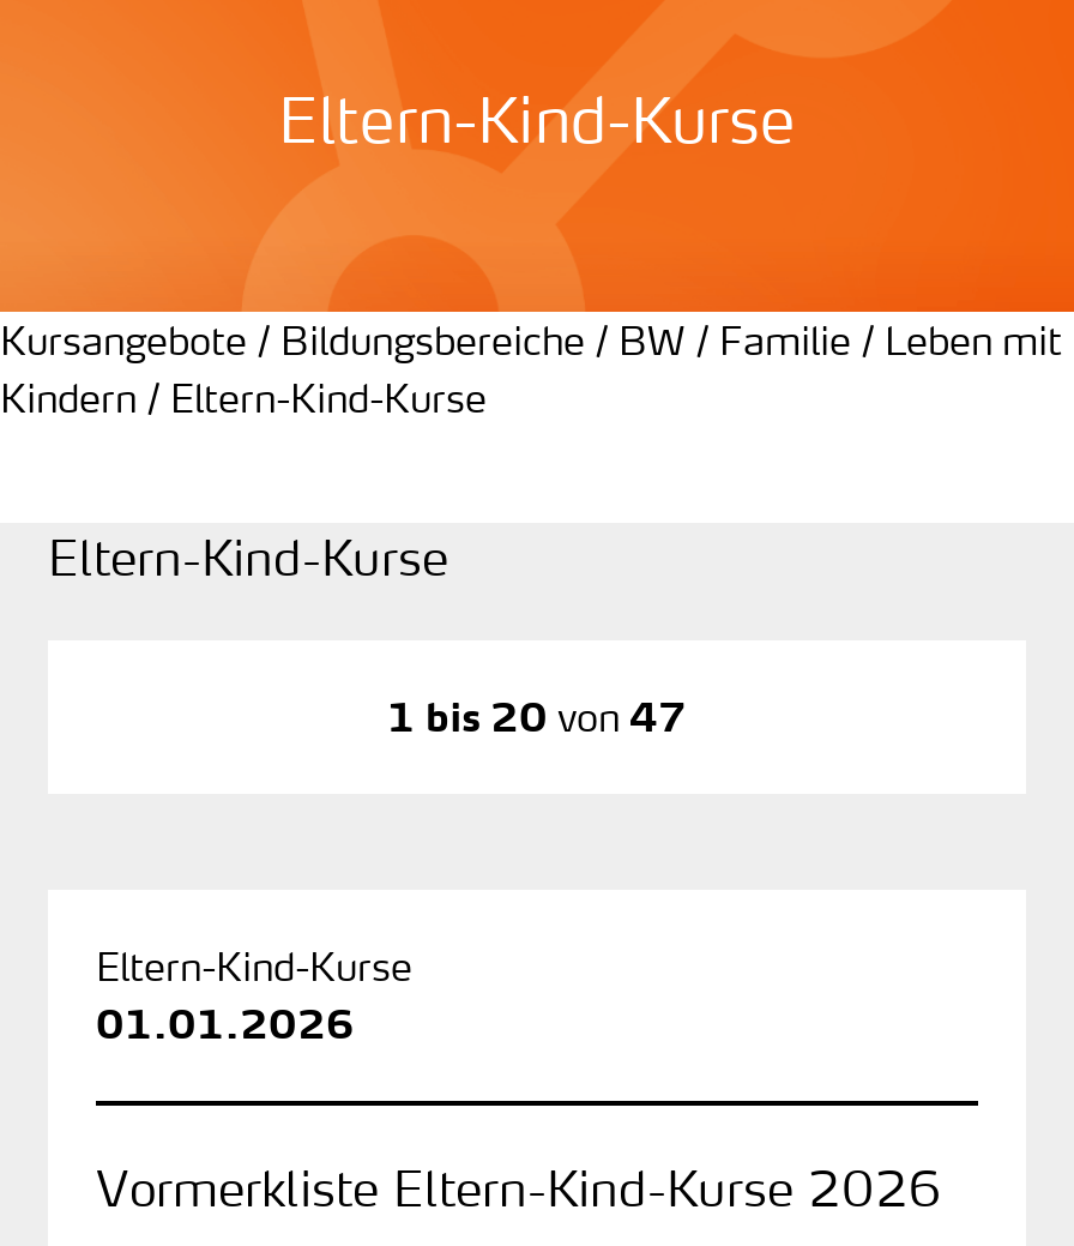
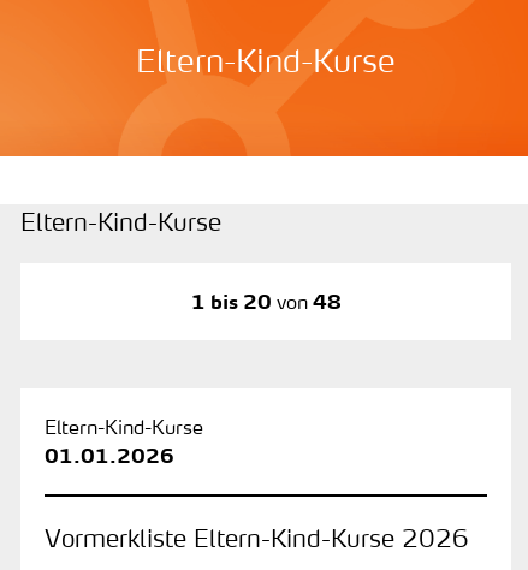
[0,314,1062,422] Kursangebote / Bildungsbereiche / BW / Familie / Leben mit | Kindern / Eltern-Kind-Kurse -> none
[387,691,687,741] 1 bis 20 von 47 -> [191,289,341,314] 1 bis 20 von 48

